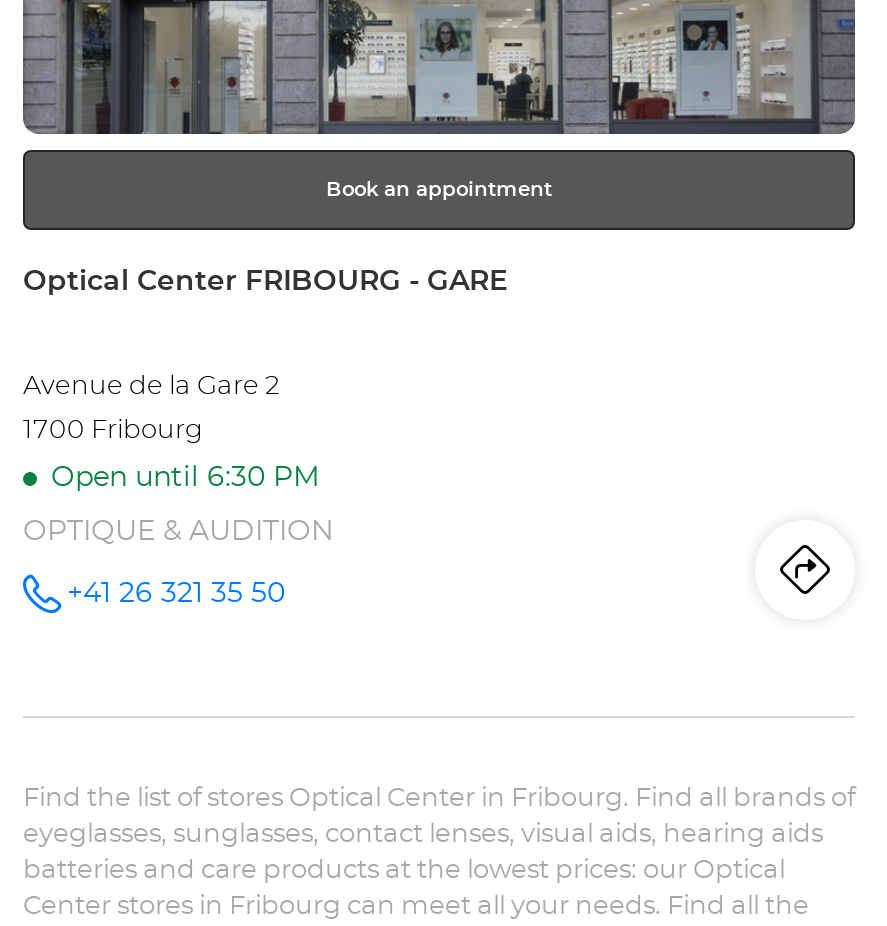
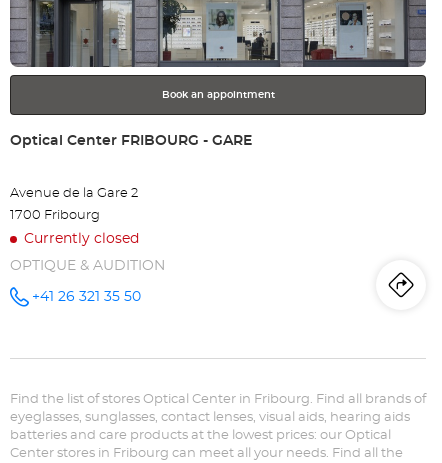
[51,463,319,491] Open until 6:30 PM -> [24,232,139,246] Currently closed

